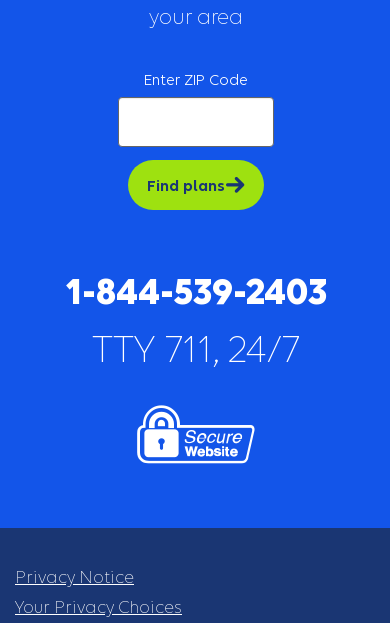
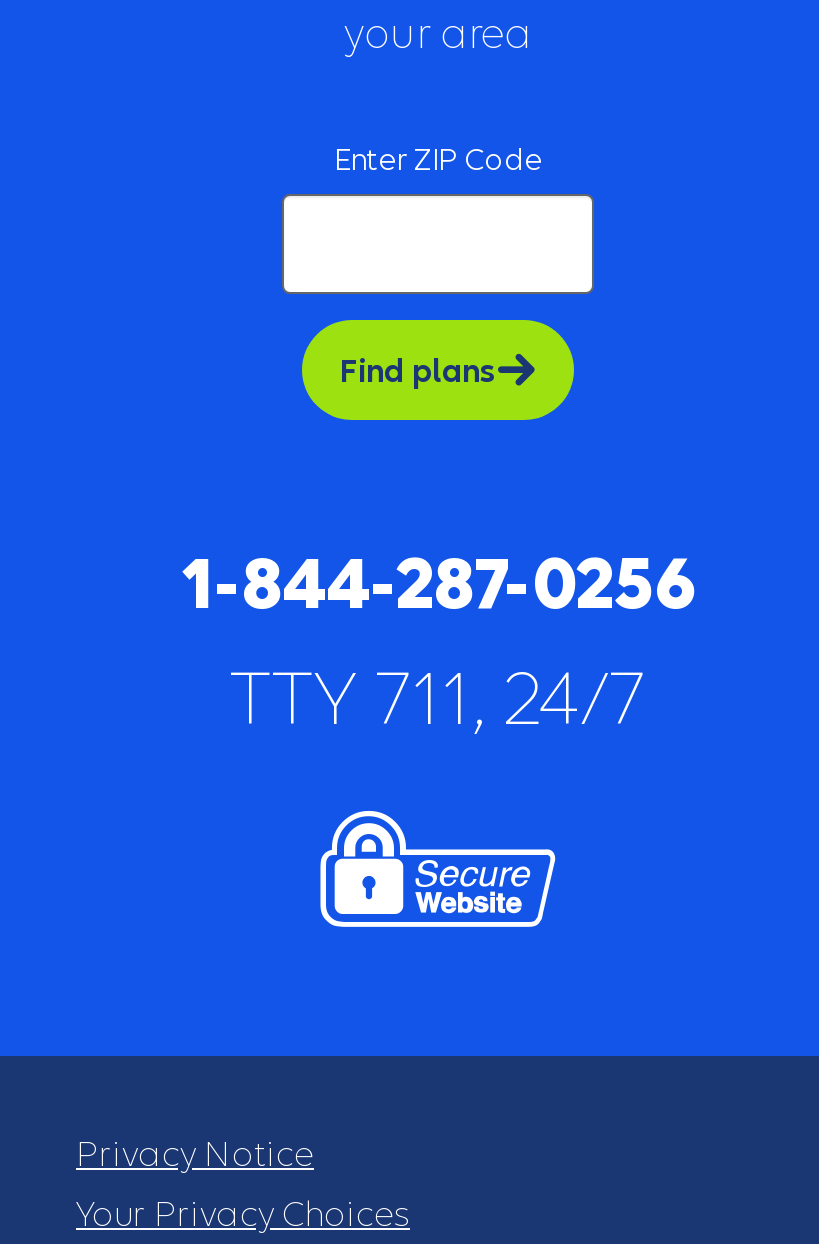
[65,271,327,312] 1-844-539-2403 -> [180,542,696,624] 1-844-287-0256

